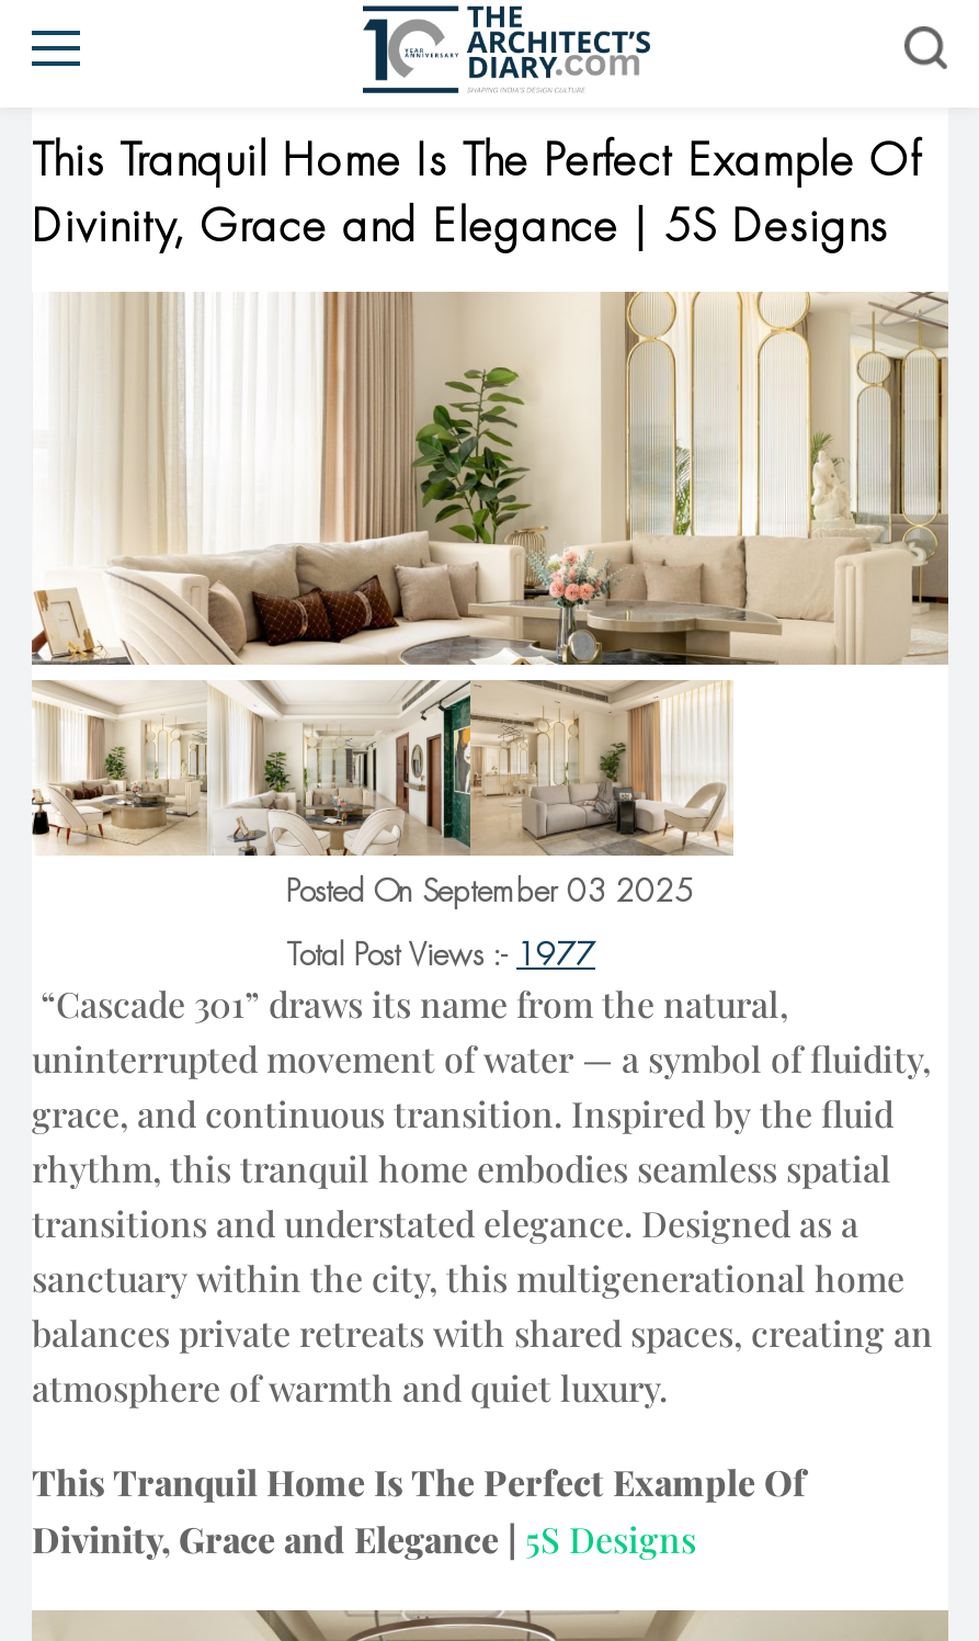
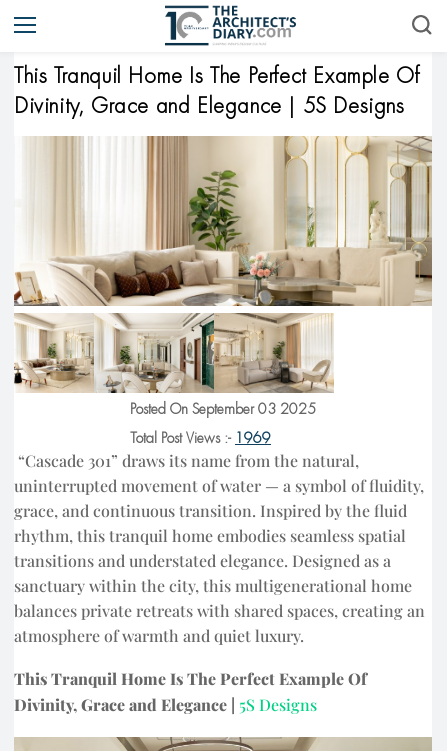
[286,935,595,974] Total Post Views :- 1977 -> [130,429,271,447] Total Post Views :- 1969

